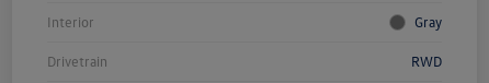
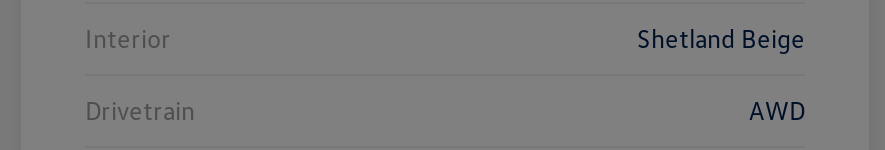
[414,13,442,31] Gray -> [637,22,805,54] Shetland Beige
[411,53,442,70] RWD -> [749,94,805,126] AWD

